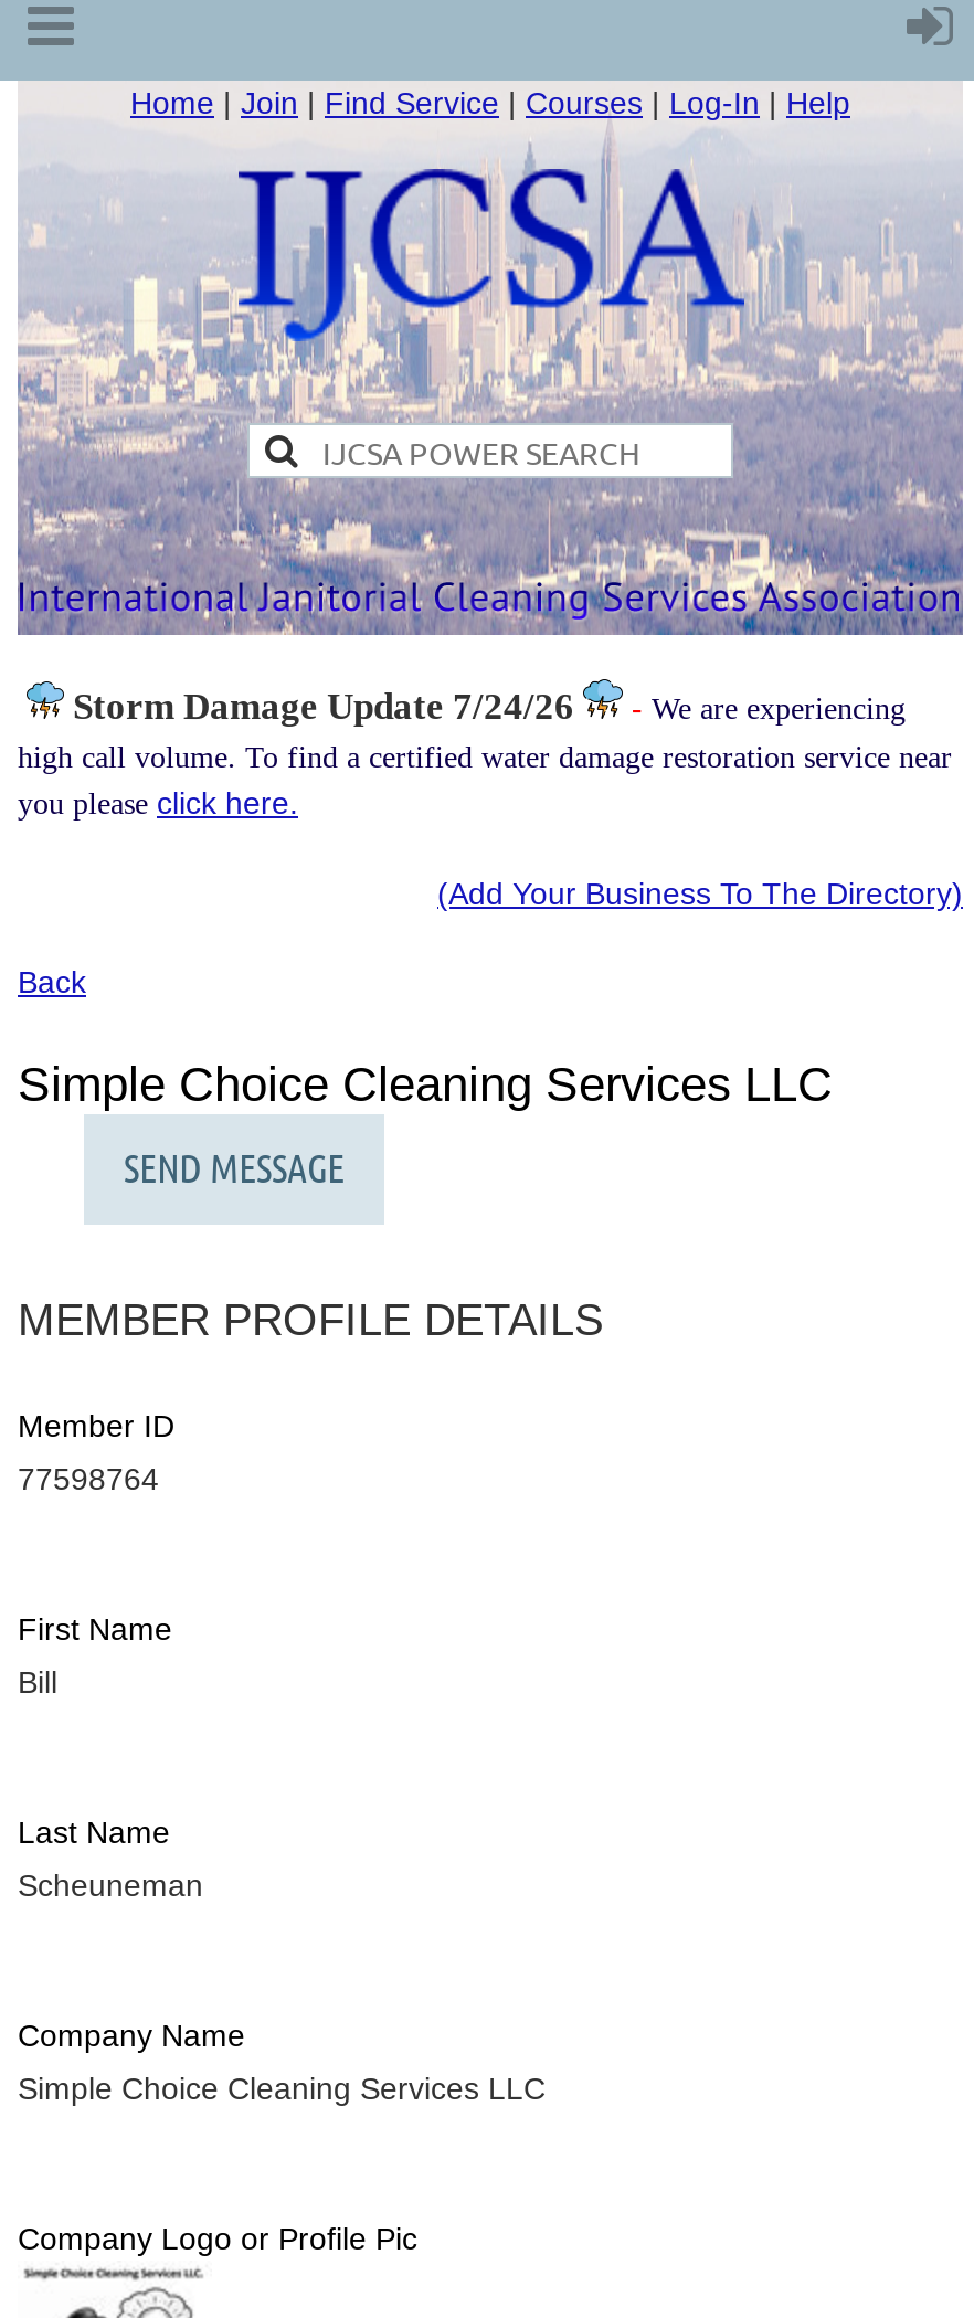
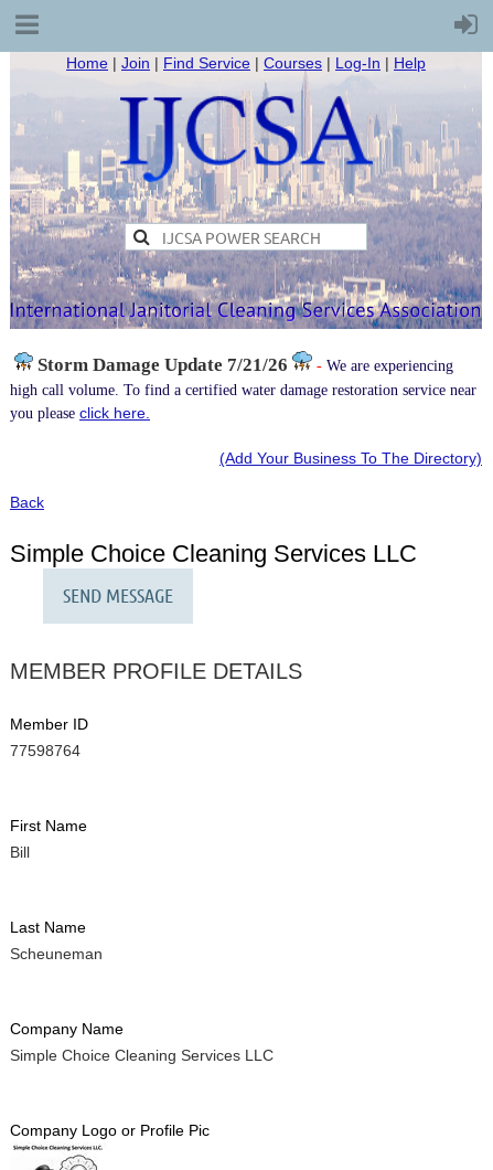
[73,685,574,727] Storm Damage Update 7/24/26 -> [37,354,288,375] Storm Damage Update 7/21/26

